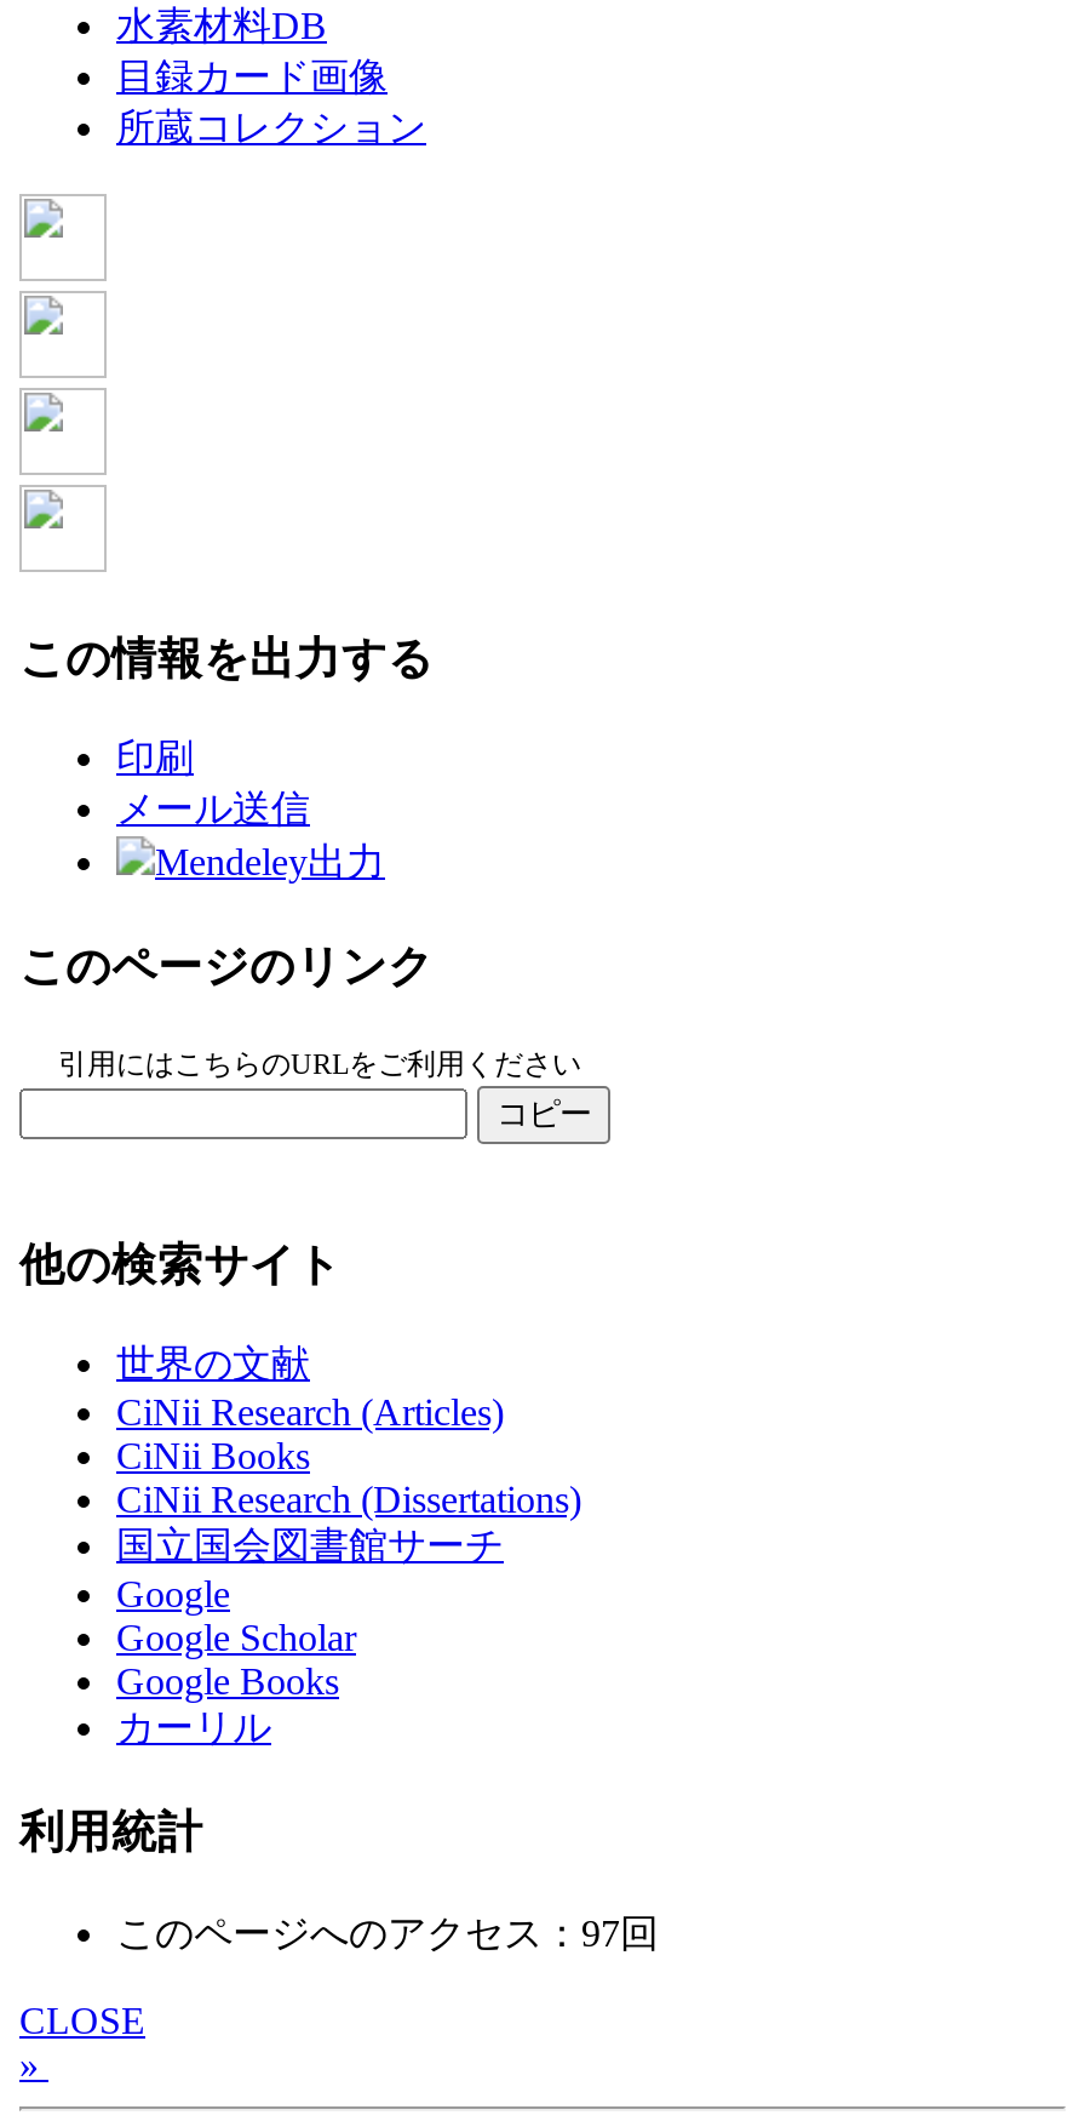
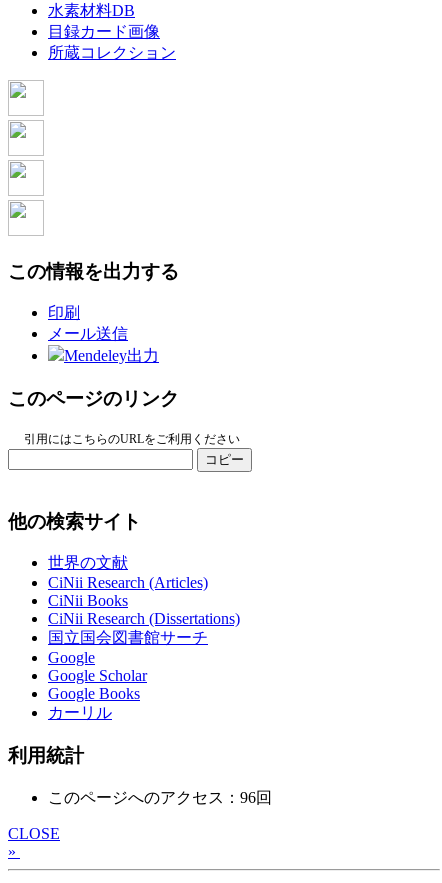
[116,1912,659,1953] このページへのアクセス：97回 -> [48,789,272,806] このページへのアクセス：96回

